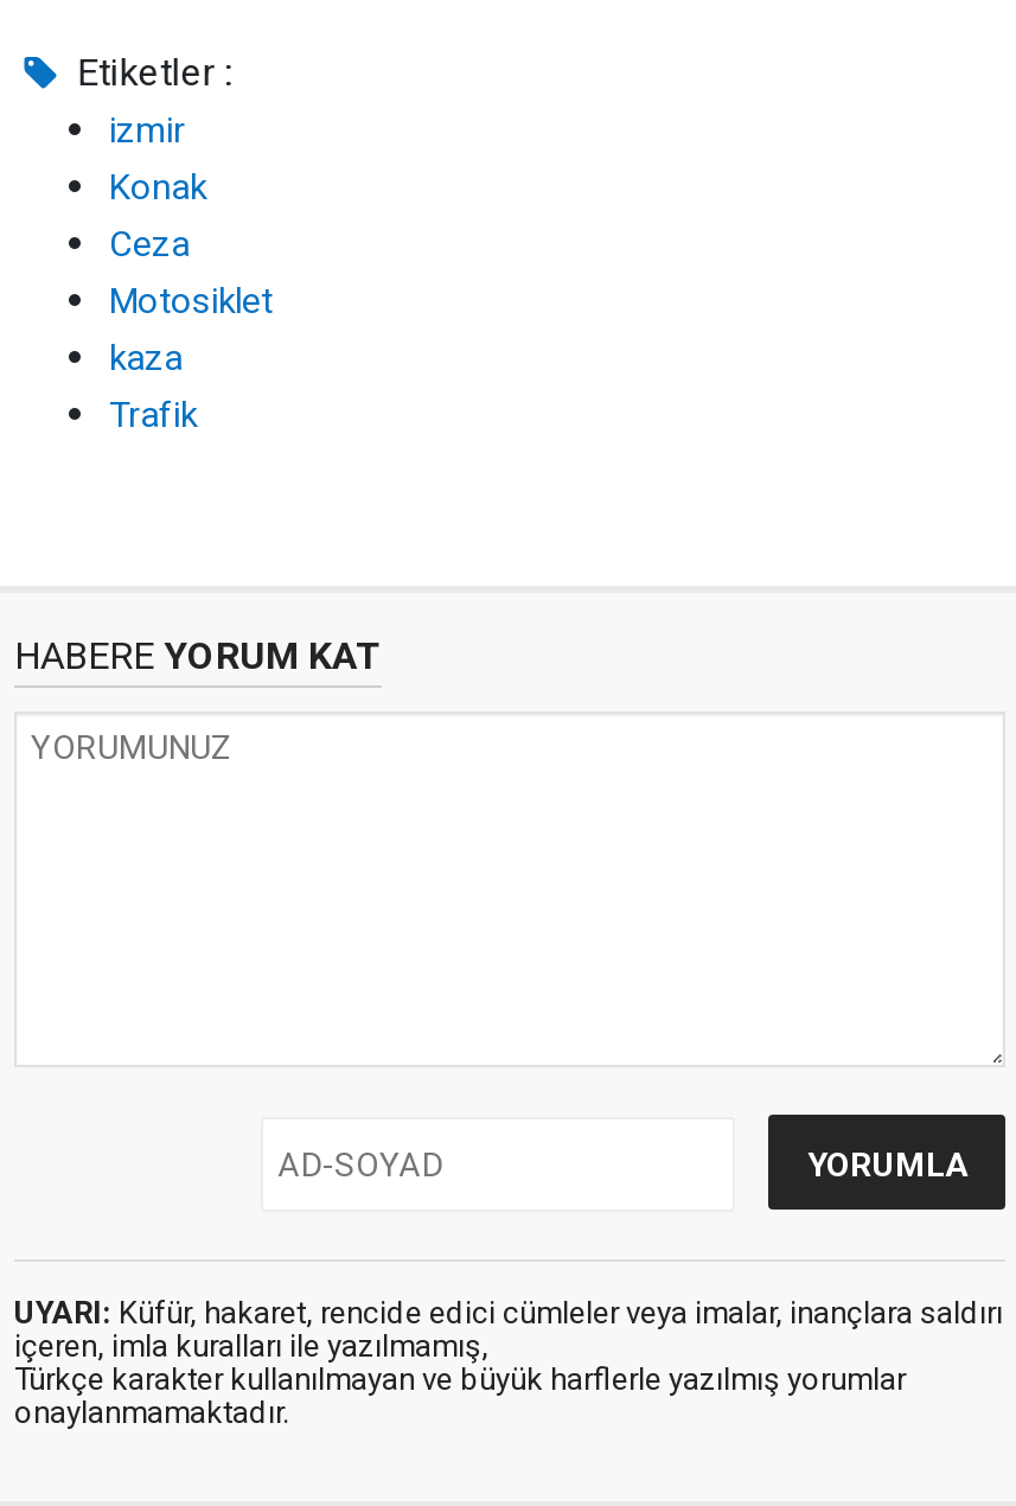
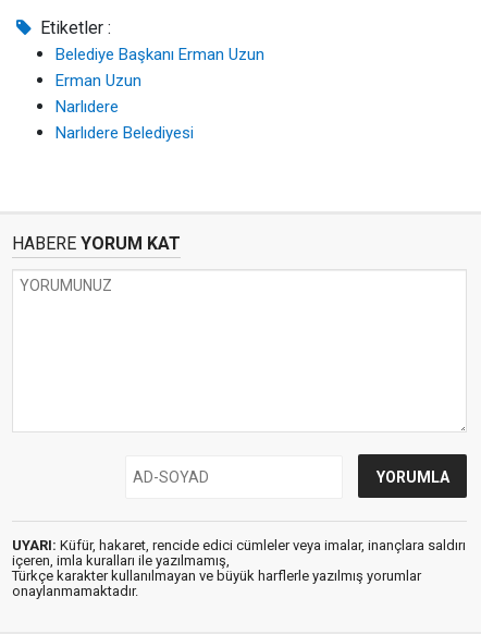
[109,110,273,437] izmir | Konak | Ceza | Motosiklet | kaza | Trafik -> [55,44,264,142] Belediye Başkanı Erman Uzun | Erman Uzun | Narlıdere | Narlıdere Belediyesi

